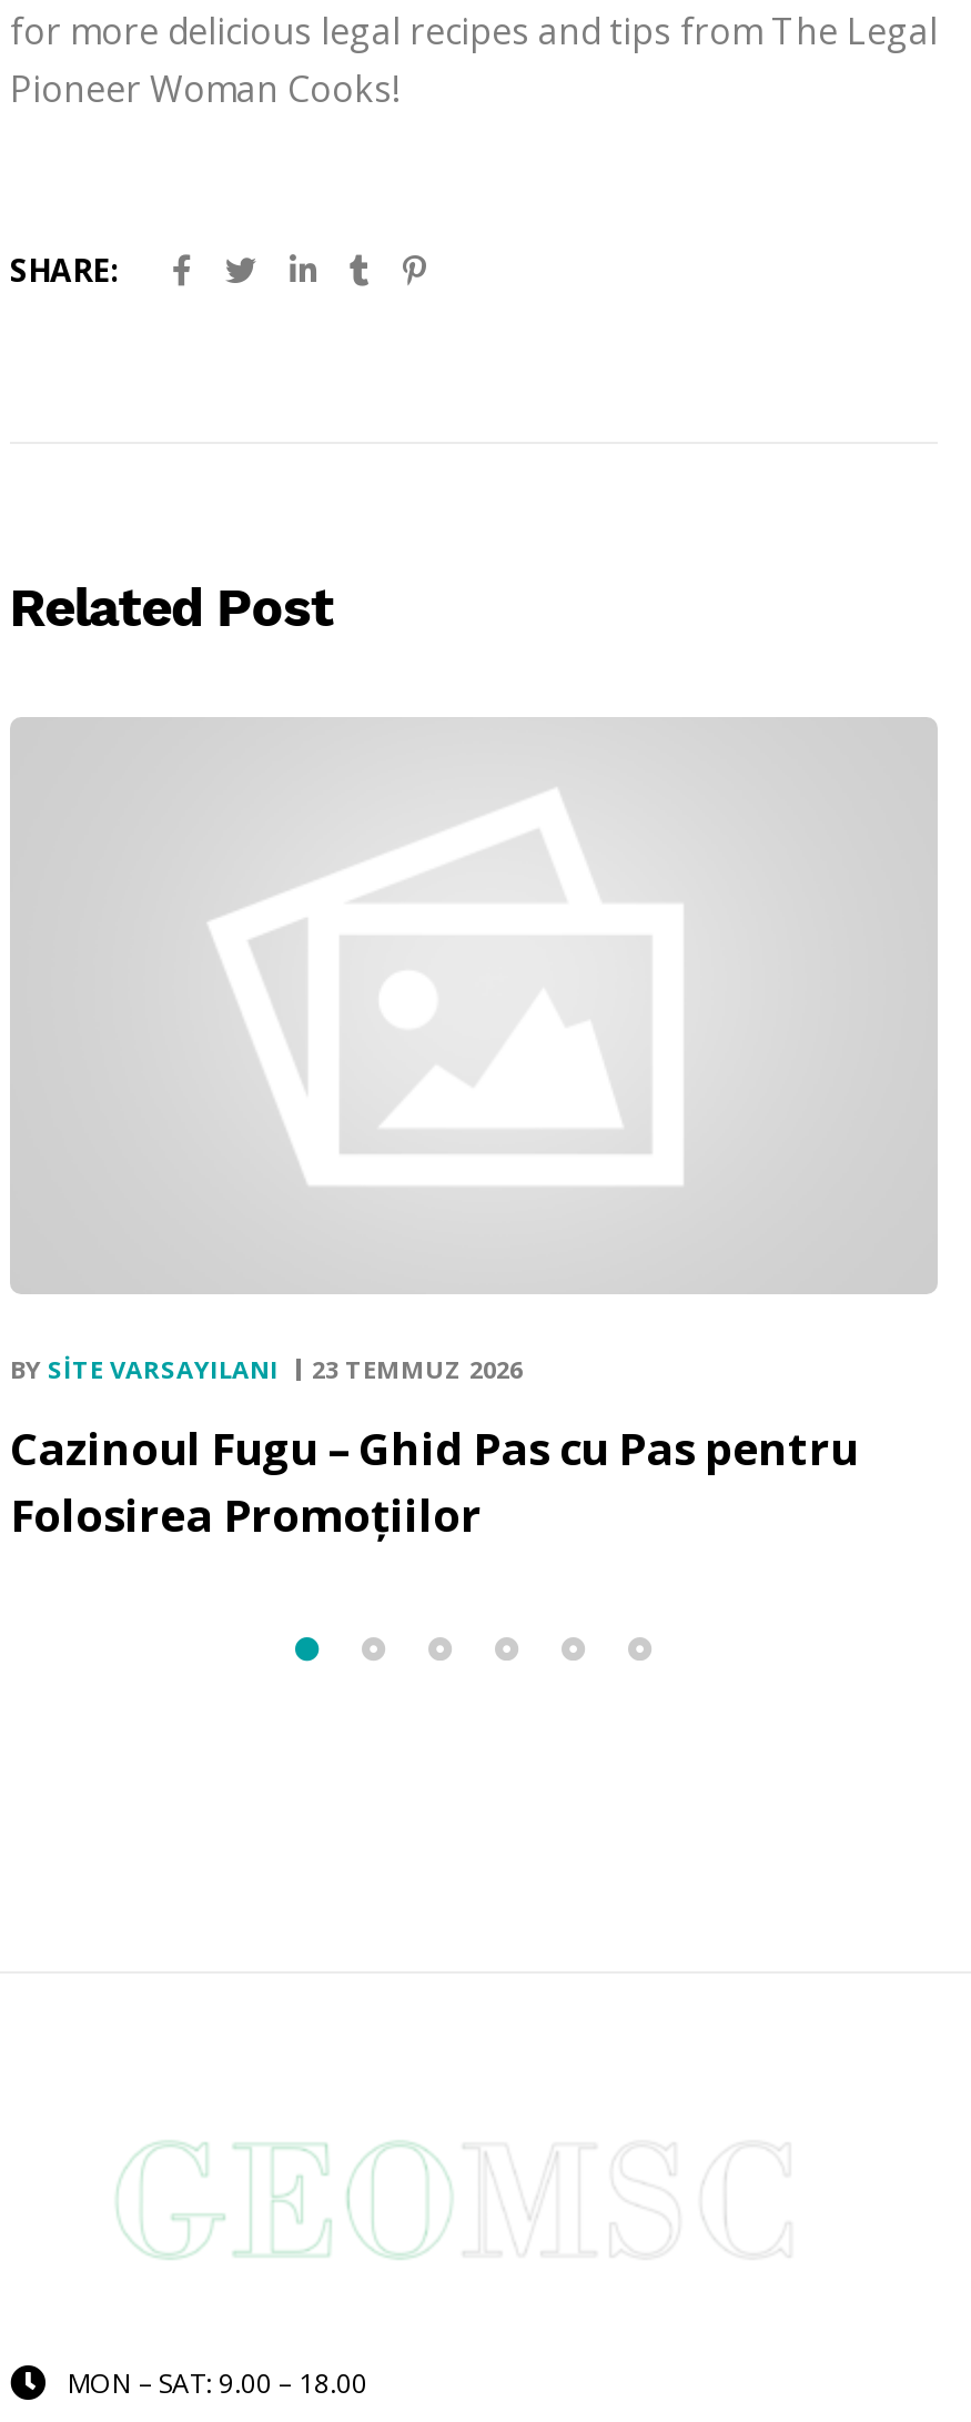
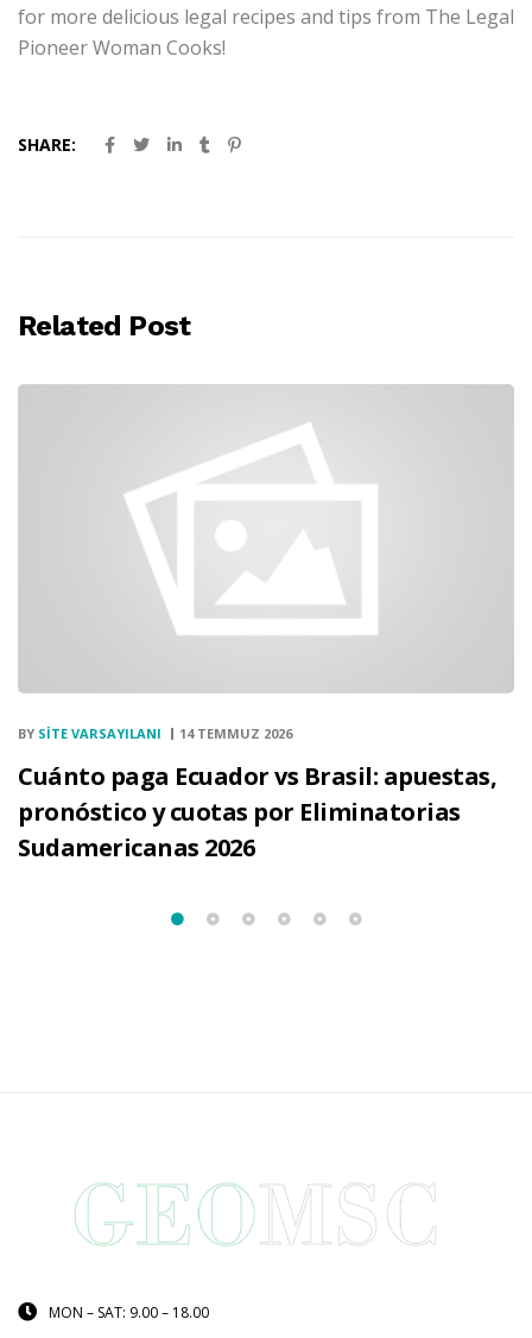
[10,1352,523,1385] BY SITE VARSAYILANI 23 TEMMUZ 2026 -> [18,724,292,742] BY SITE VARSAYILANI 14 TEMMUZ 2026
[10,1418,858,1545] Cazinoul Fugu – Ghid Pas cu Pas pentru | Folosirea Promoțiilor -> [18,760,496,863] Cuánto paga Ecuador vs Brasil: apuestas, | pronóstico y cuotas por Eliminatorias | Sudamericanas 2026

